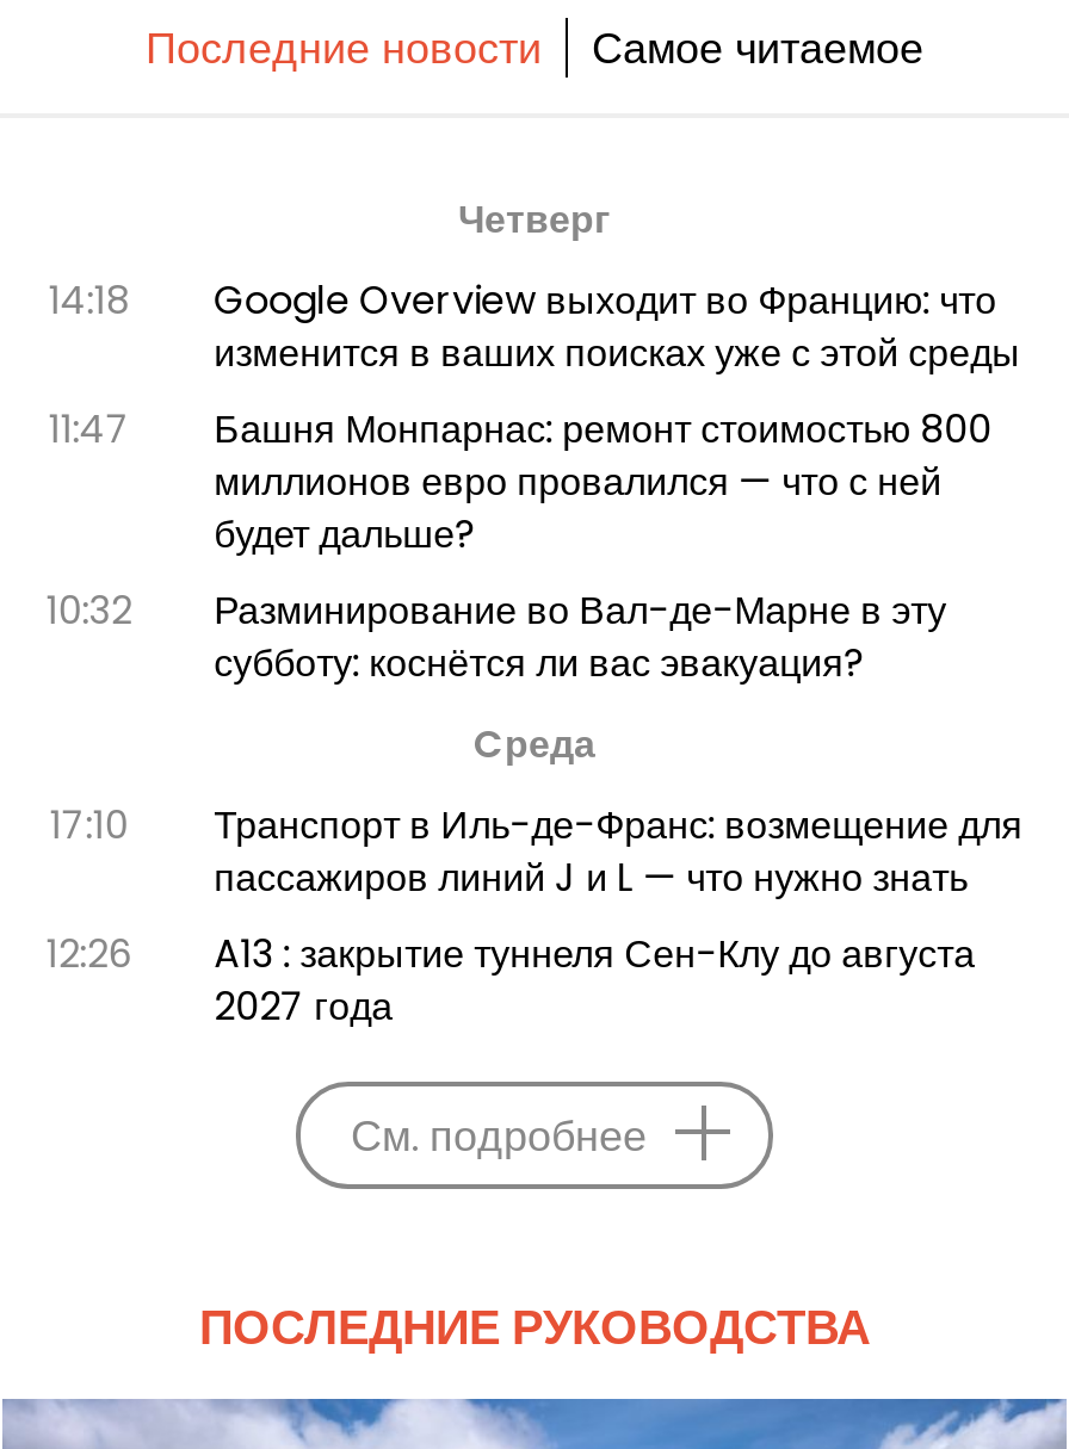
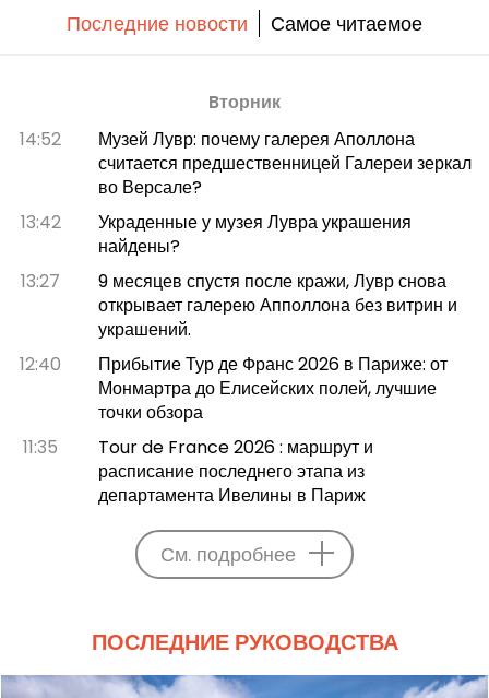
[46,192,1023,1034] Четверг | 14:18 | Google Overview выходит во Францию: что | изменится в ваших поисках уже с этой среды | 11:47 | Башня Монпарнас: ремонт стоимостью 800 | миллионов евро провалился — что с ней | будет дальше? | 10:32 | Разминирование во Вал-де-Марне в эту | субботу: коснётся ли вас эвакуация? | Cреда | 17:10 | Транспорт в Иль-де-Франс: возмещение для | пассажиров линий J и L — что нужно знать | 12:26 | A13 : закрытие туннеля Сен-Клу до августа | 2027 года -> [20,90,471,508] Bторник | 14:52 | Музей Лувр: почему галерея Аполлона | считается предшественницей Галереи зеркал | во Версале? | 13:42 | Украденные у музея Лувра украшения | найдены? | 13:27 | 9 месяцев спустя после кражи, Лувр снова | открывает галерею Апполлона без витрин и | украшений. | 12:40 | Прибытие Тур де Франс 2026 в Париже: от | Монмартра до Елисейских полей, лучшие | точки обзора | 11:35 | Tour de France 2026 : маршрут и | расписание последнего этапа из | департамента Ивелины в Париж

